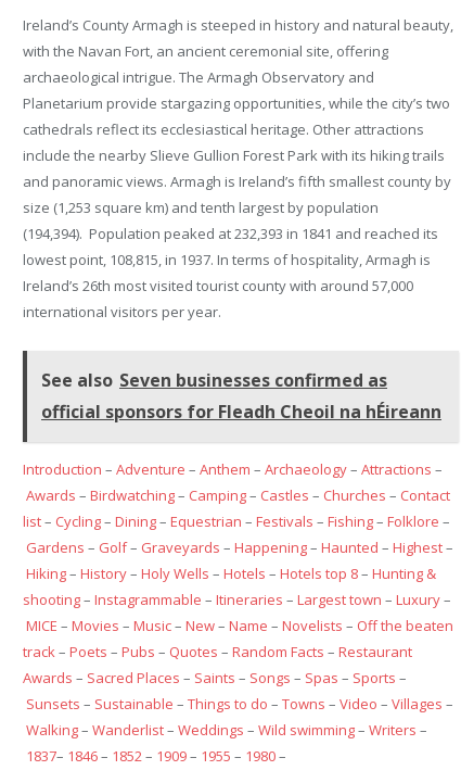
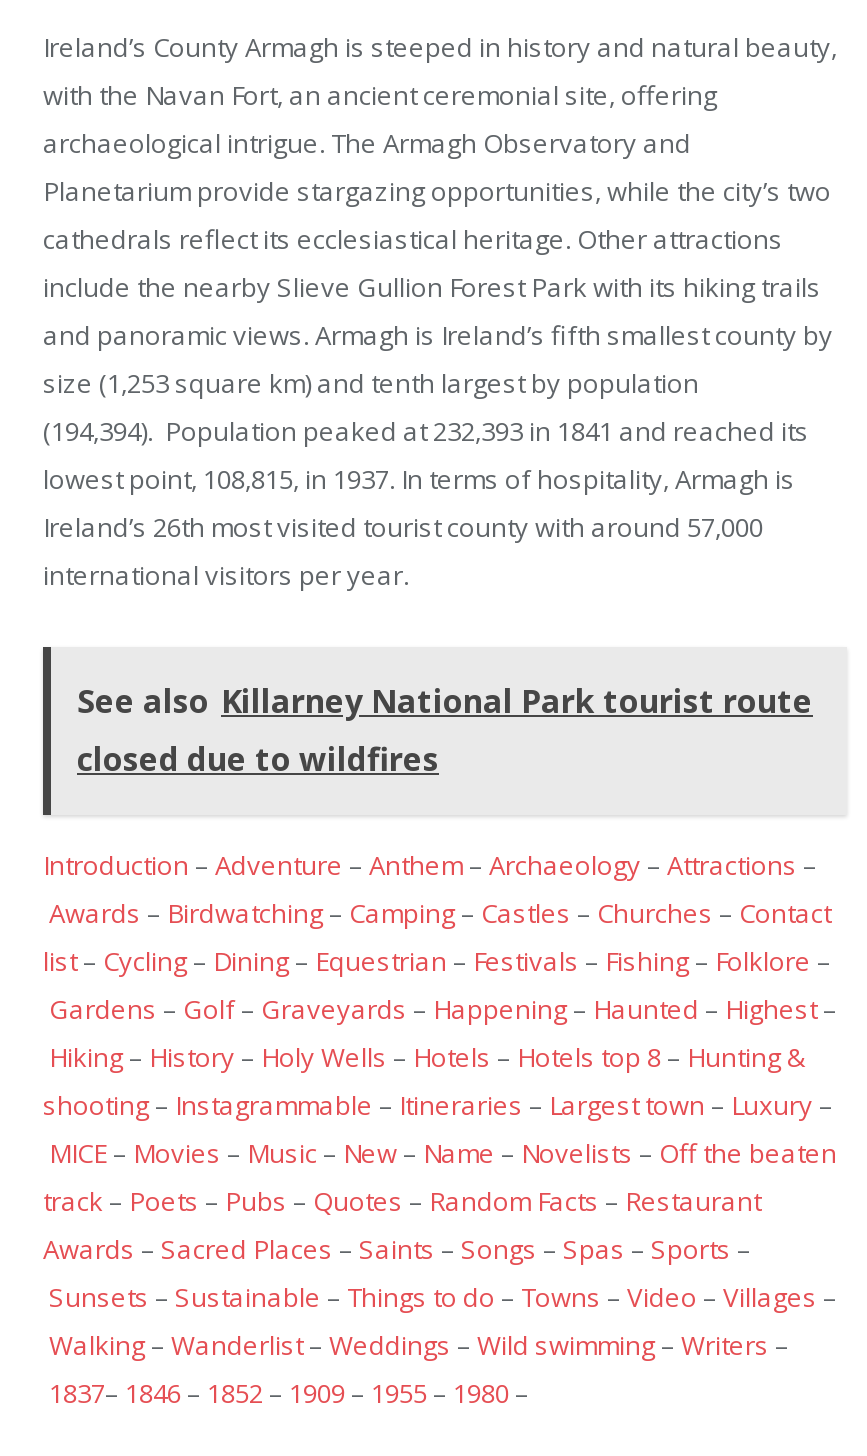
[41,369,441,424] See also Seven businesses confirmed as | official sponsors for Fleadh Cheoil na hÉireann -> [77,680,813,782] See also Killarney National Park tourist route | closed due to wildfires

